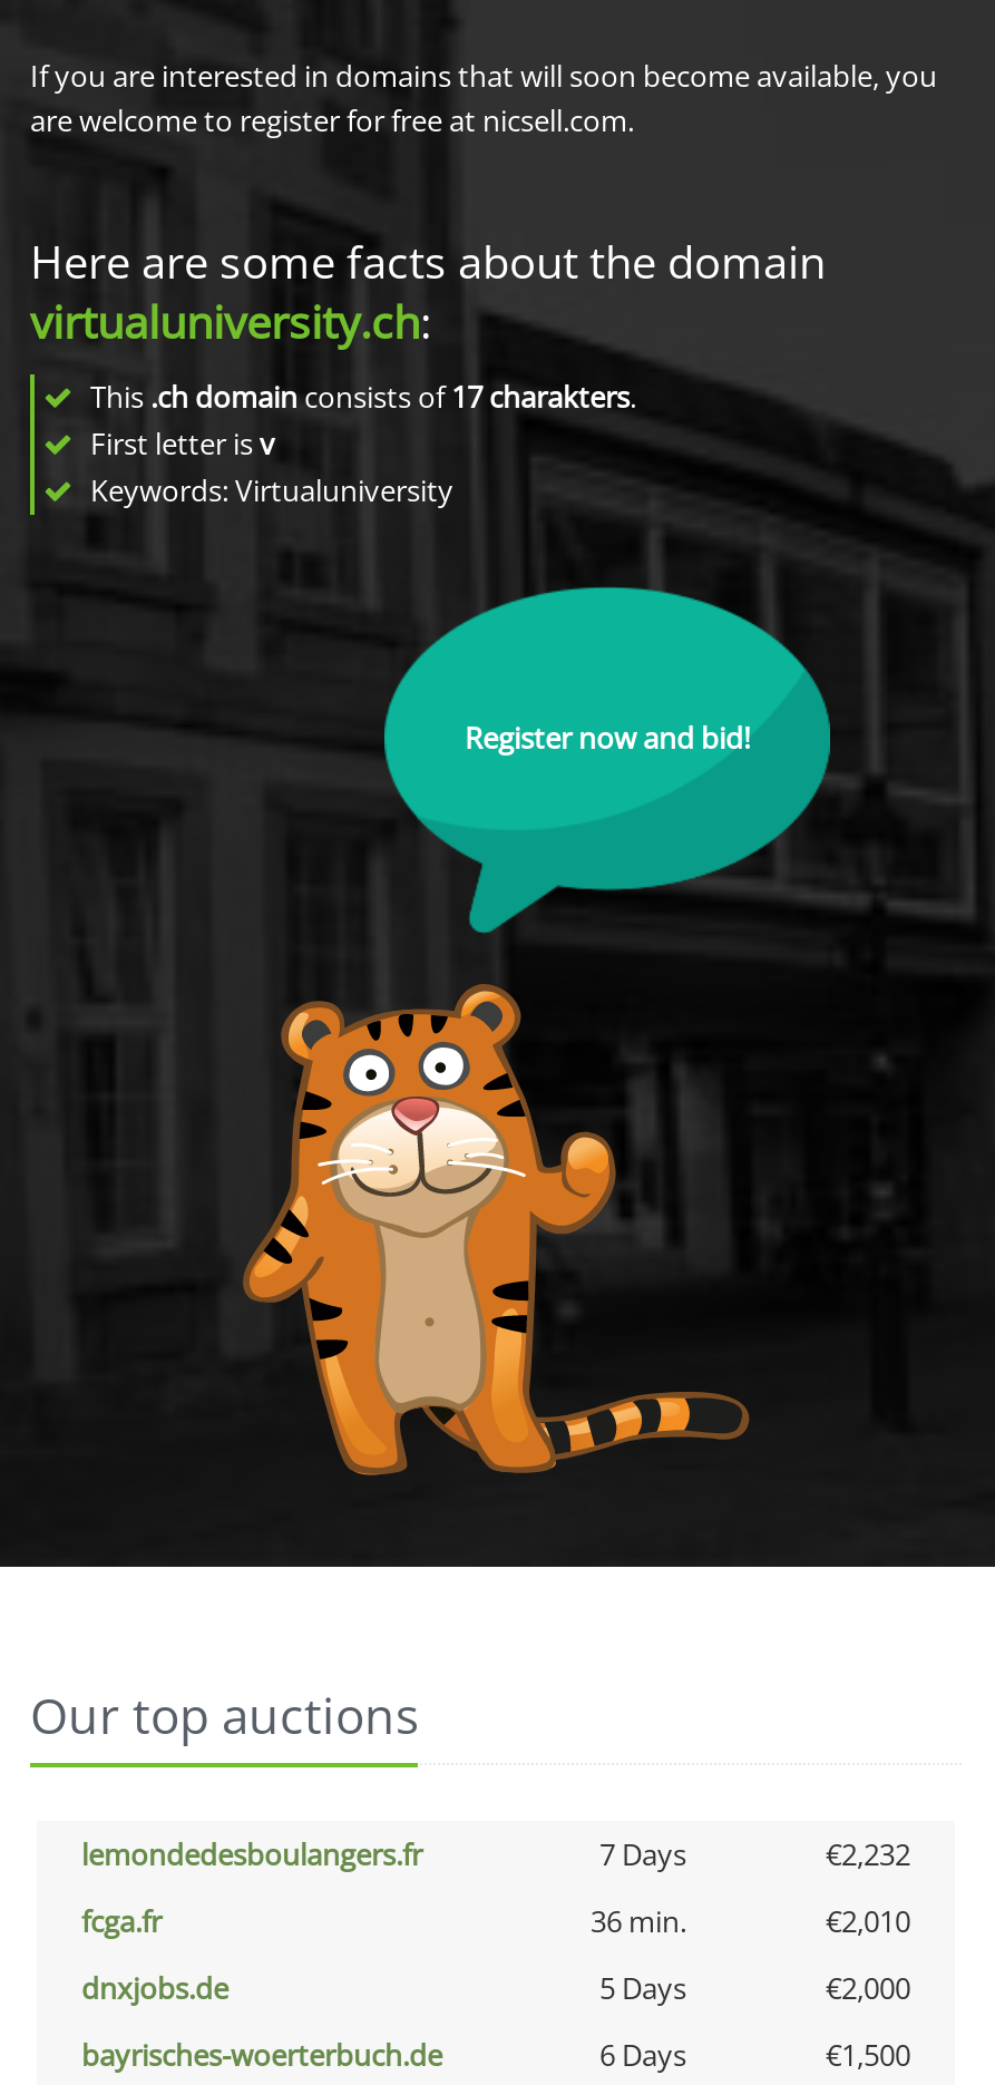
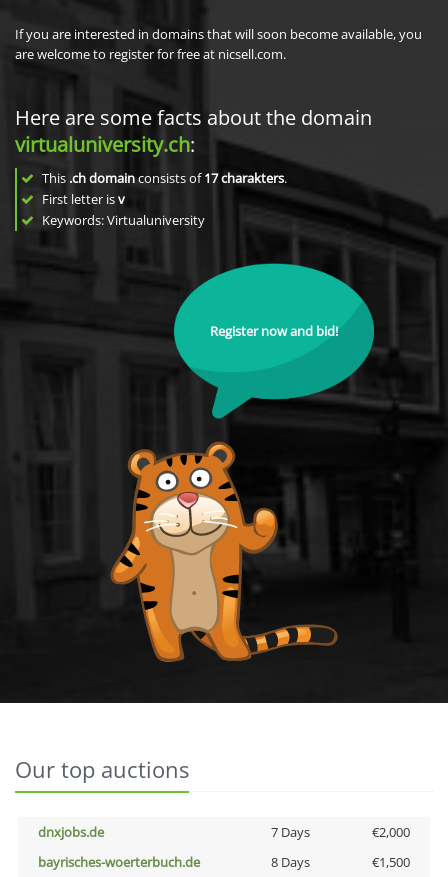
[81,1834,910,1941] lemondedesboulangers.fr | 7 Days | €2,232 | fcga.fr | 36 min. | €2,010 -> none
[599,1968,686,2008] 5 Days -> [270,823,309,841] 7 Days
[599,2035,686,2075] 6 Days -> [270,853,309,871] 8 Days

